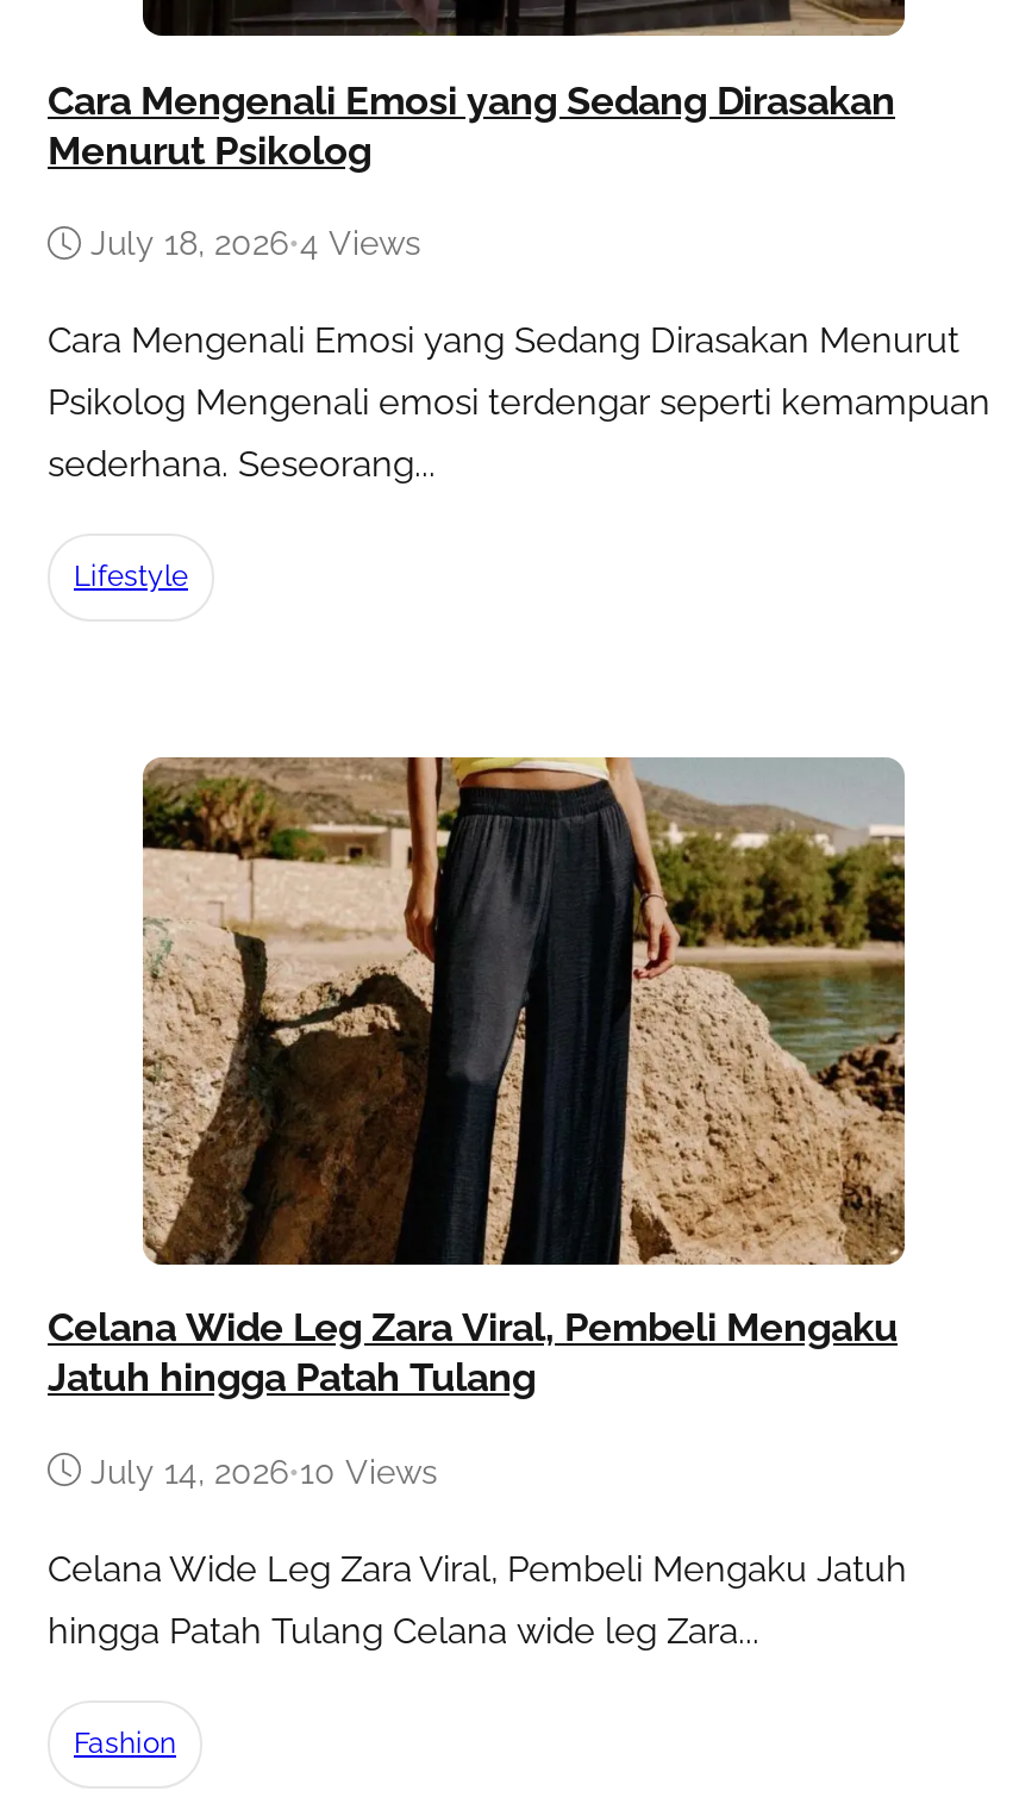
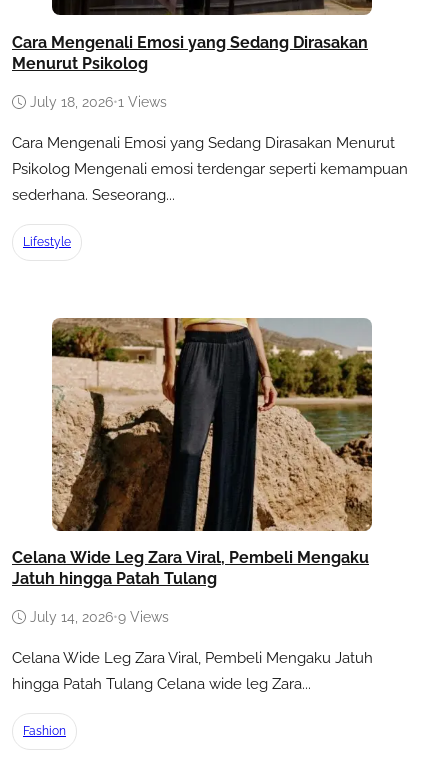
[90,224,421,262] July 18, 2026•4 Views -> [30,94,167,110] July 18, 2026•1 Views
[90,1452,438,1490] July 14, 2026•10 Views -> [30,609,169,625] July 14, 2026•9 Views

